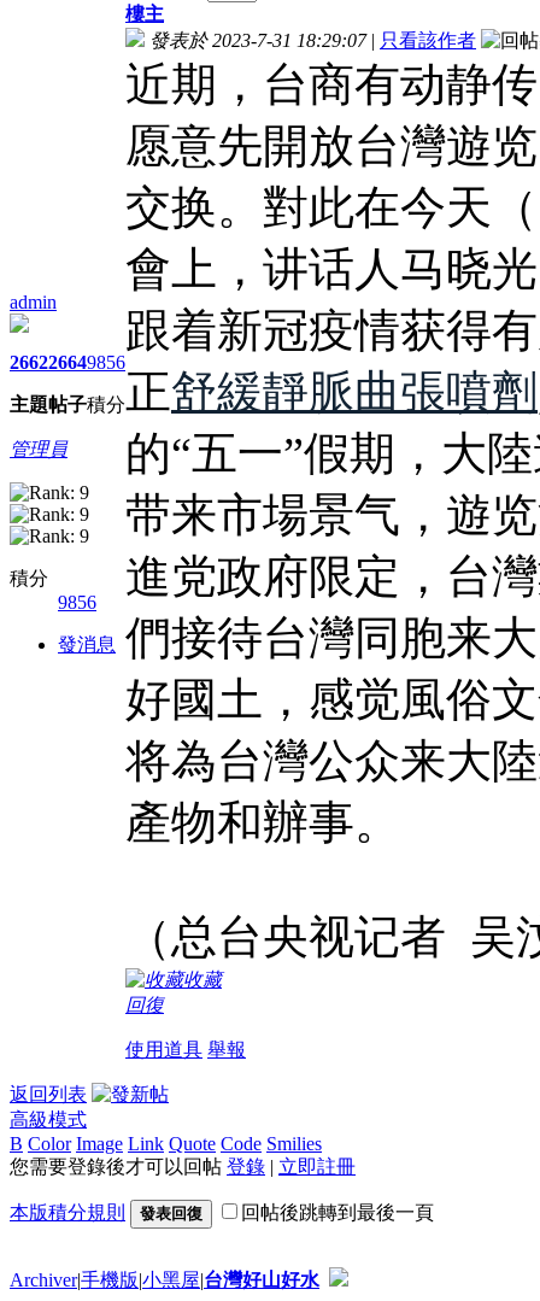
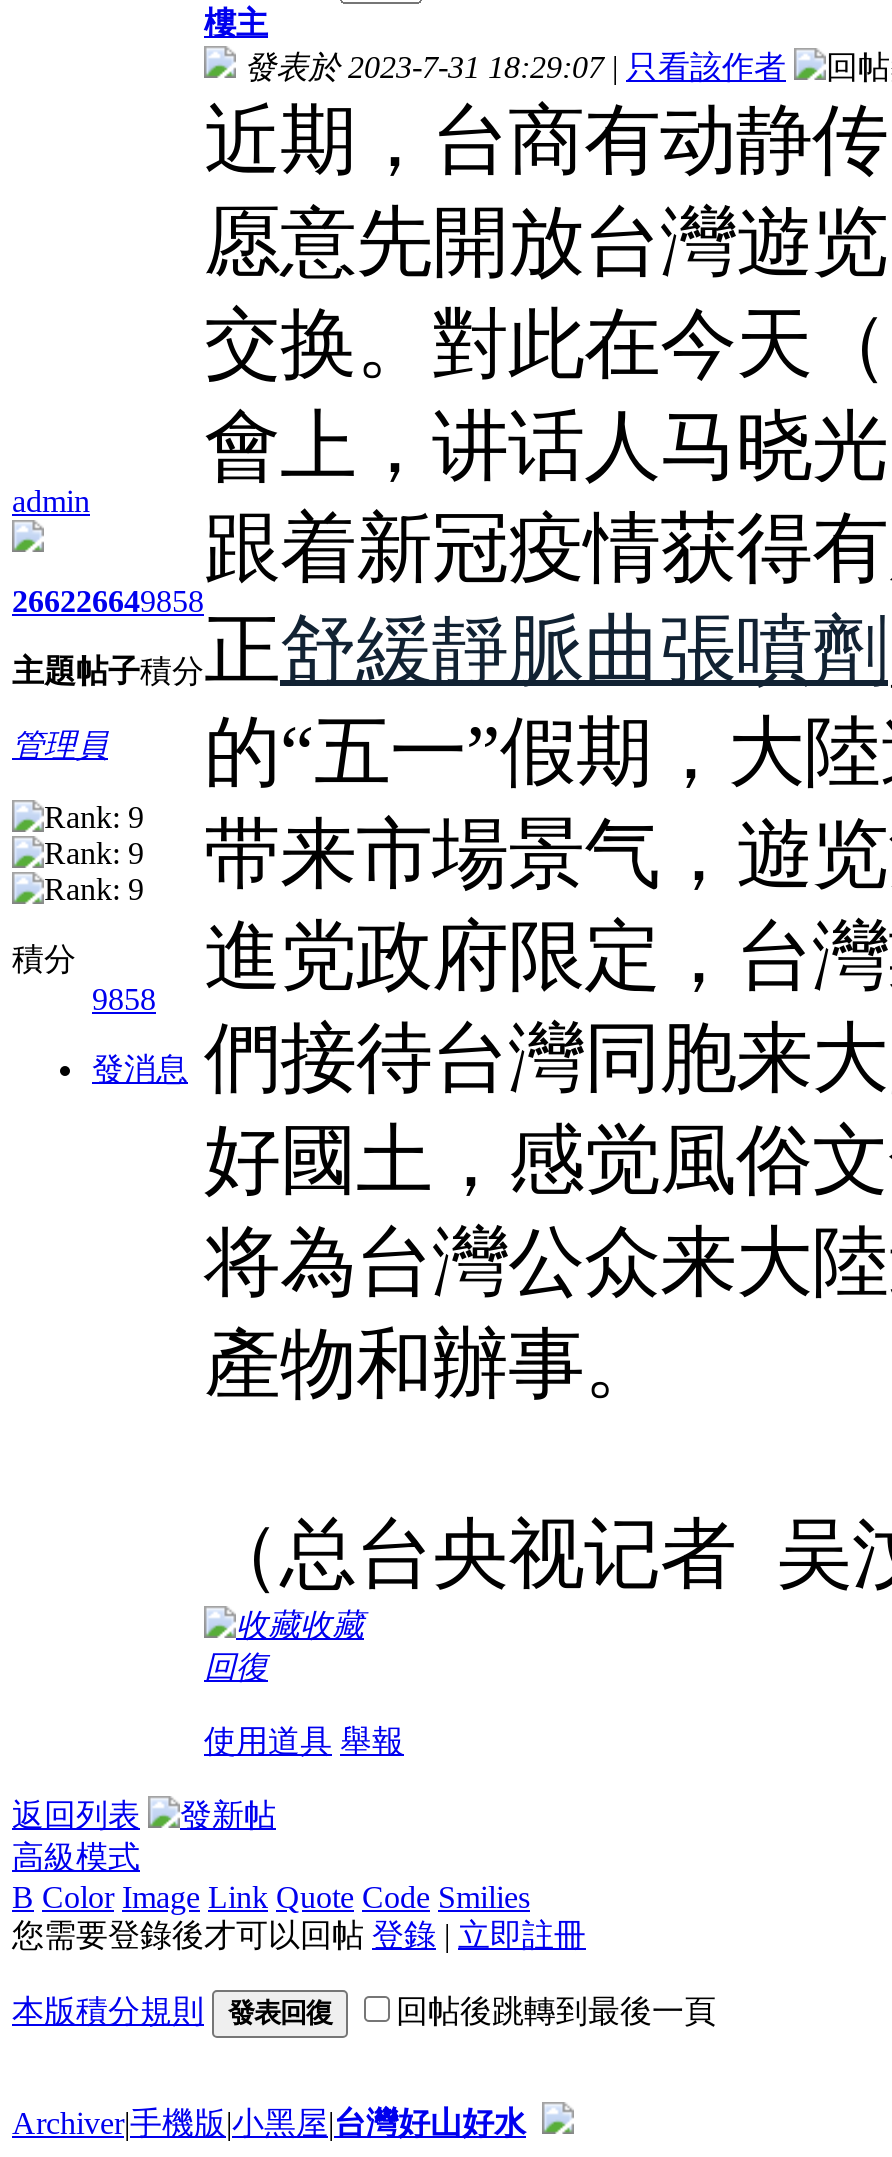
[10,352,125,372] 2662 2664 9856 -> [12,584,204,618] 2662 2664 9858
[58,592,96,612] 9856 -> [92,982,156,1016] 9858

